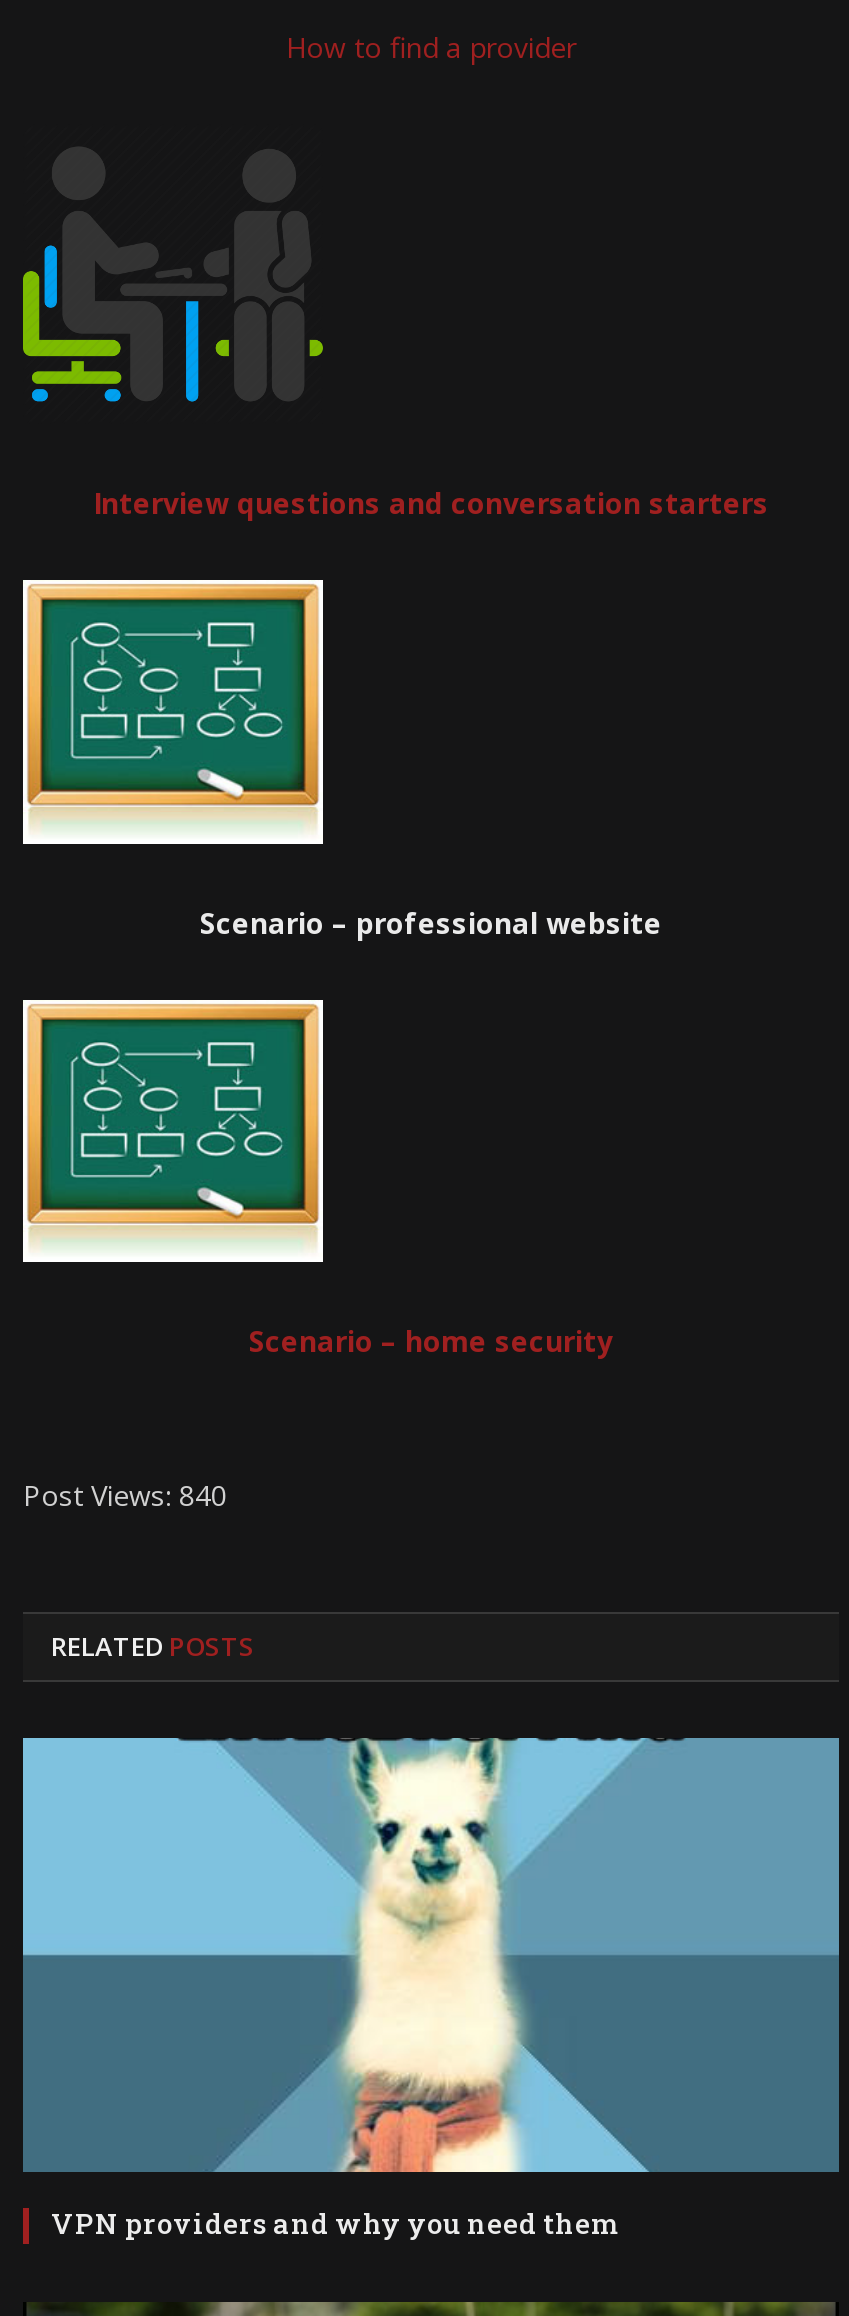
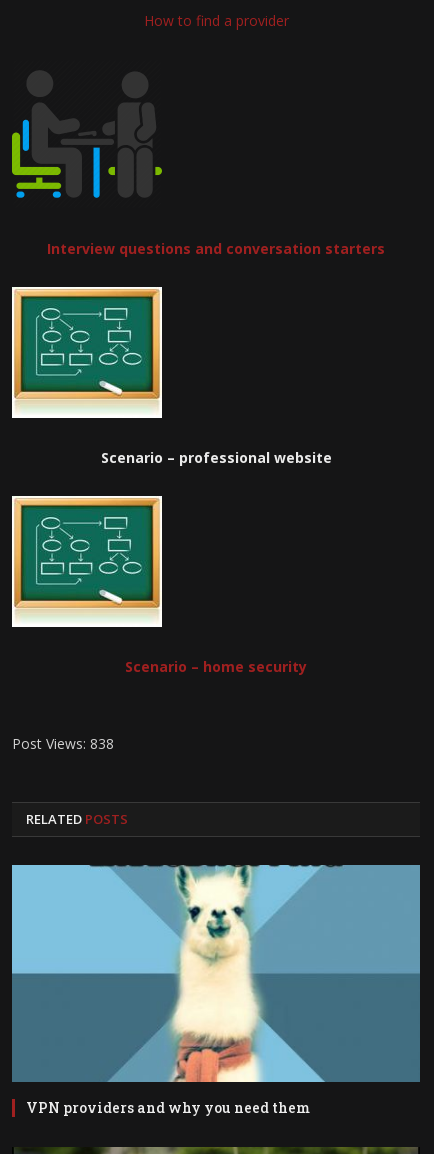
[23,1476,227,1514] Post Views: 840 -> [12,734,114,753] Post Views: 838

